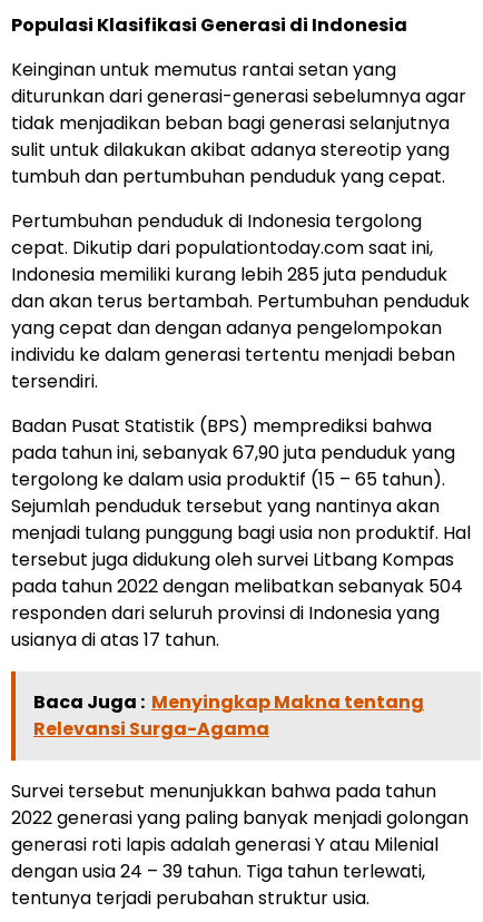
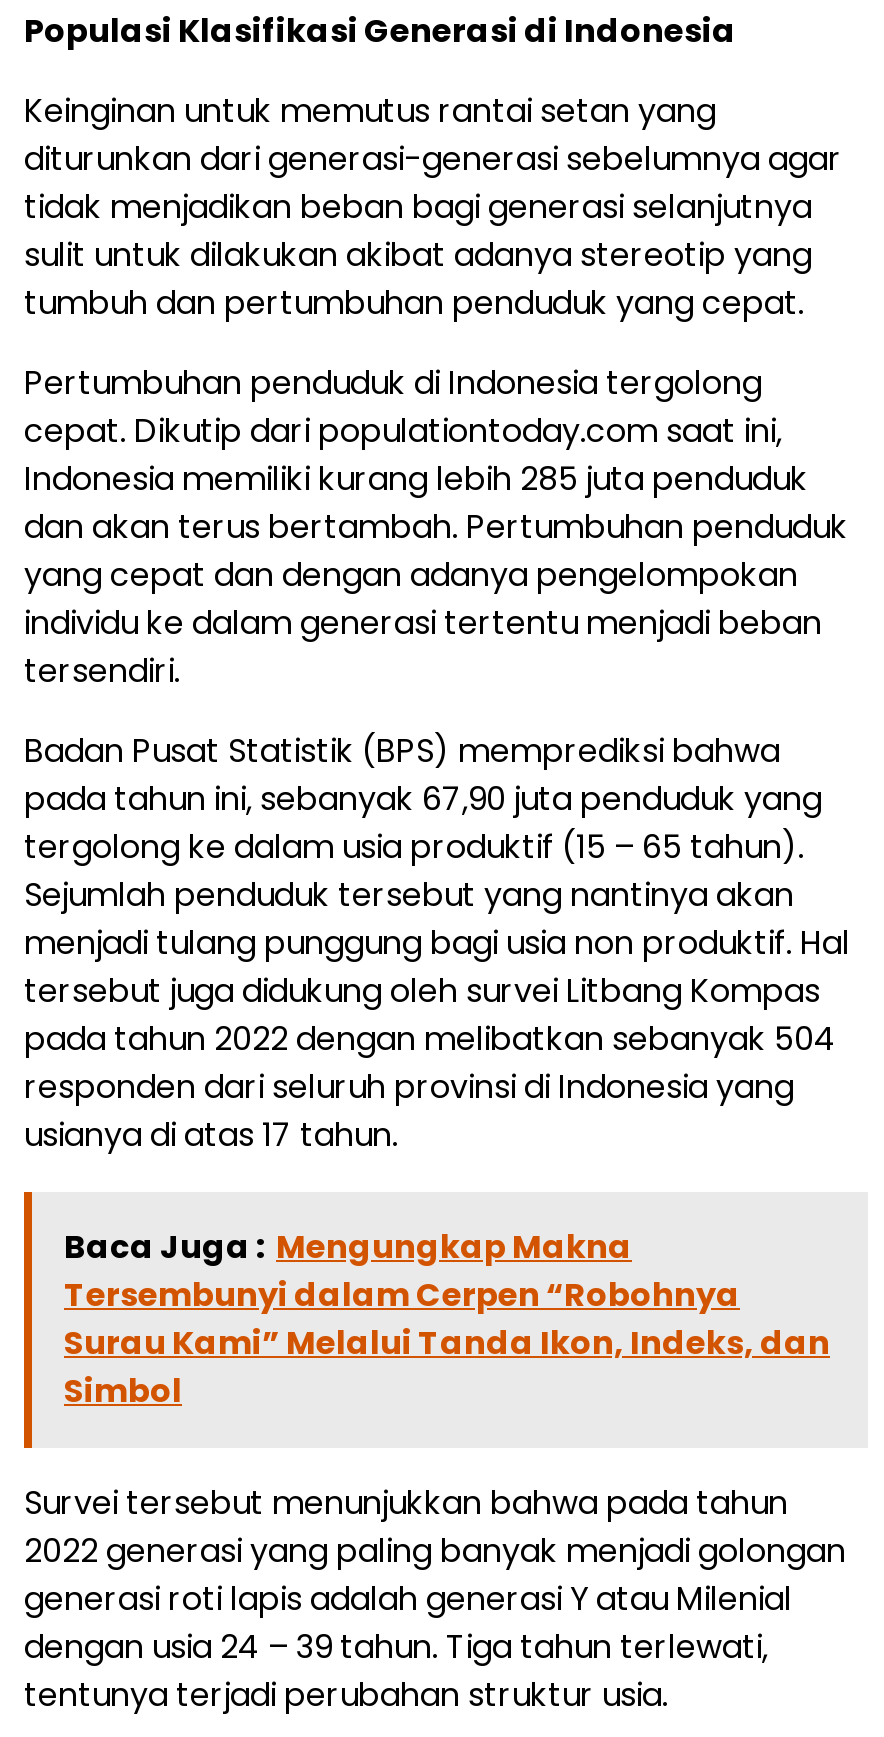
[33,690,424,742] Baca Juga : Menyingkap Makna tentang | Relevansi Surga-Agama -> [64,1225,830,1415] Baca Juga : Mengungkap Makna | Tersembunyi dalam Cerpen “Robohnya | Surau Kami” Melalui Tanda Ikon, Indeks, dan | Simbol

